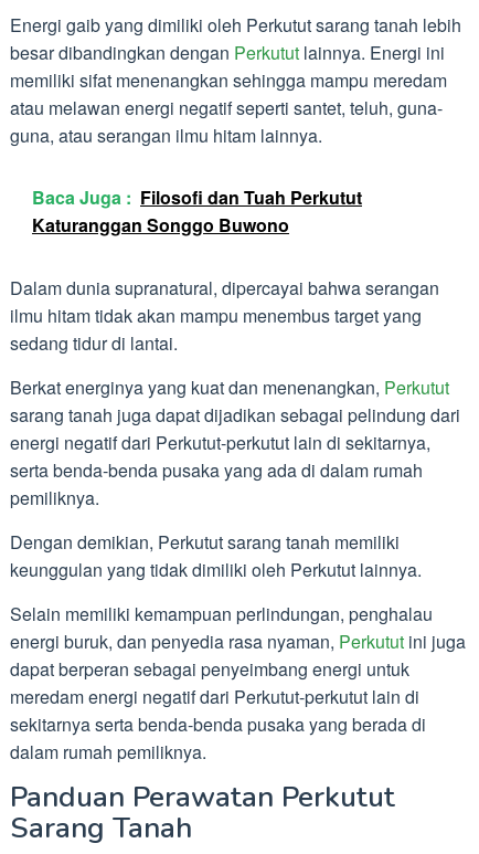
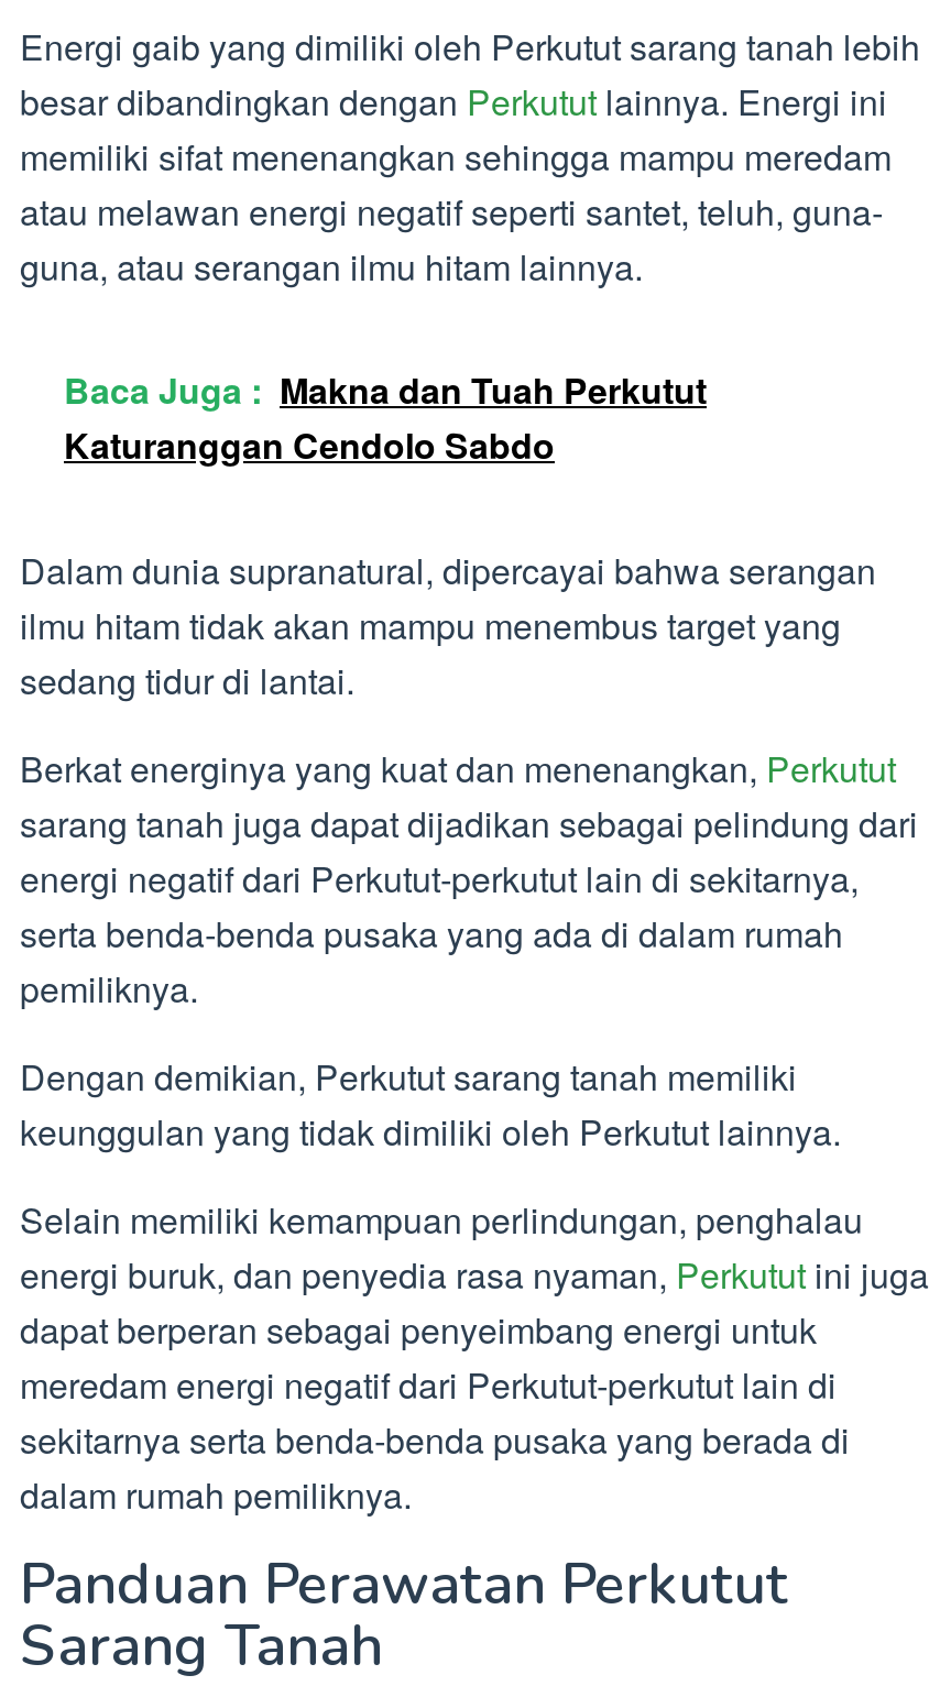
[32,184,362,210] Baca Juga : Filosofi dan Tuah Perkutut -> [64,364,707,414] Baca Juga : Makna dan Tuah Perkutut
[32,212,289,237] Katuranggan Songgo Buwono -> [64,419,555,469] Katuranggan Cendolo Sabdo

